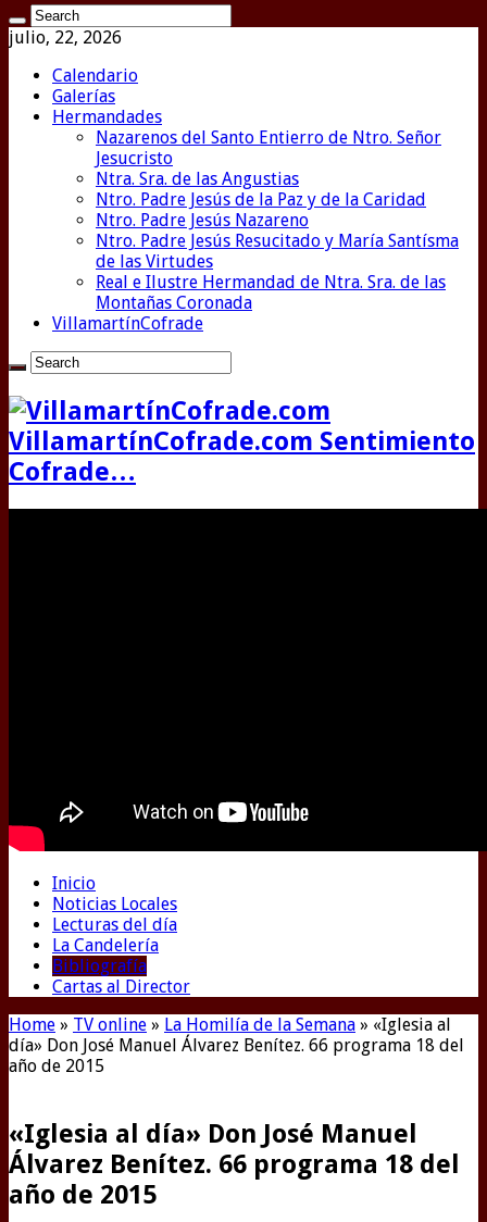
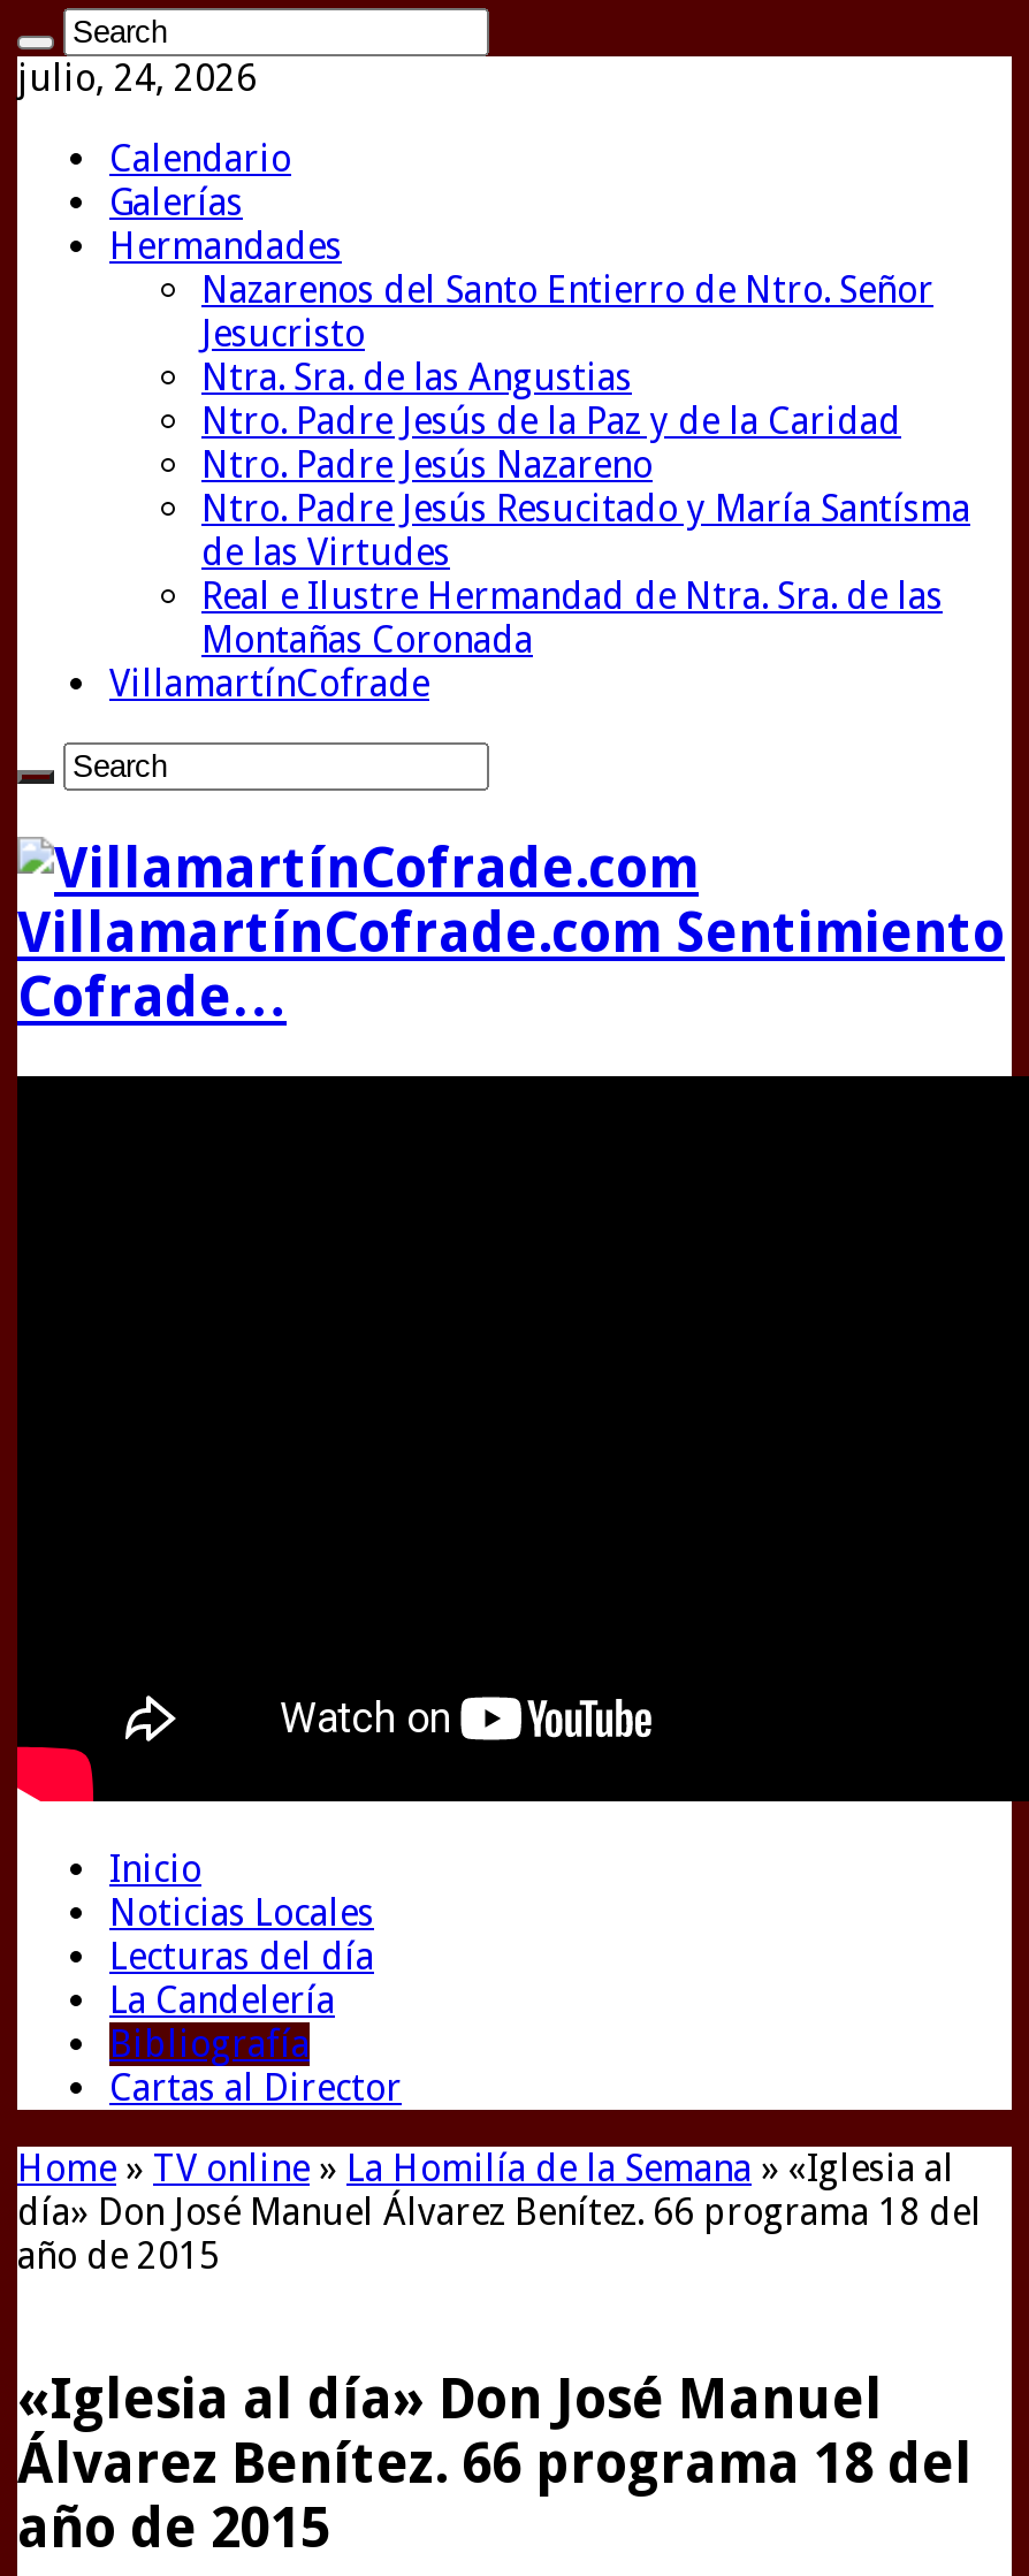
[9,27,122,48] julio, 22, 2026 -> [17,56,257,100] julio, 24, 2026

